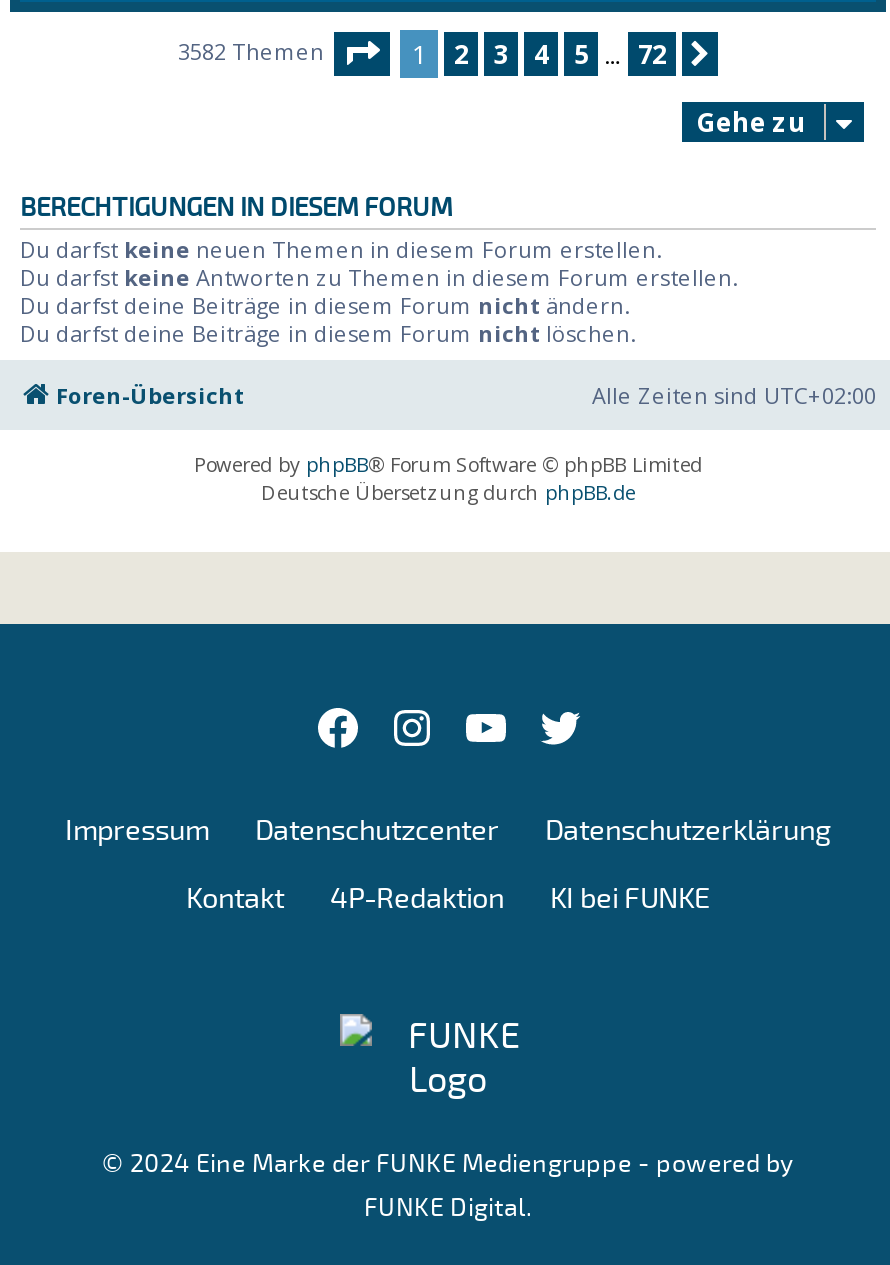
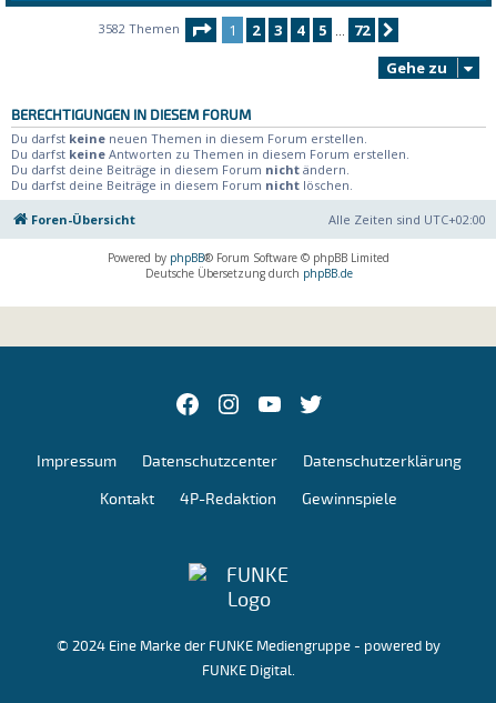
[550,882,710,916] KI bei FUNKE -> [302,490,397,509] Gewinnspiele

